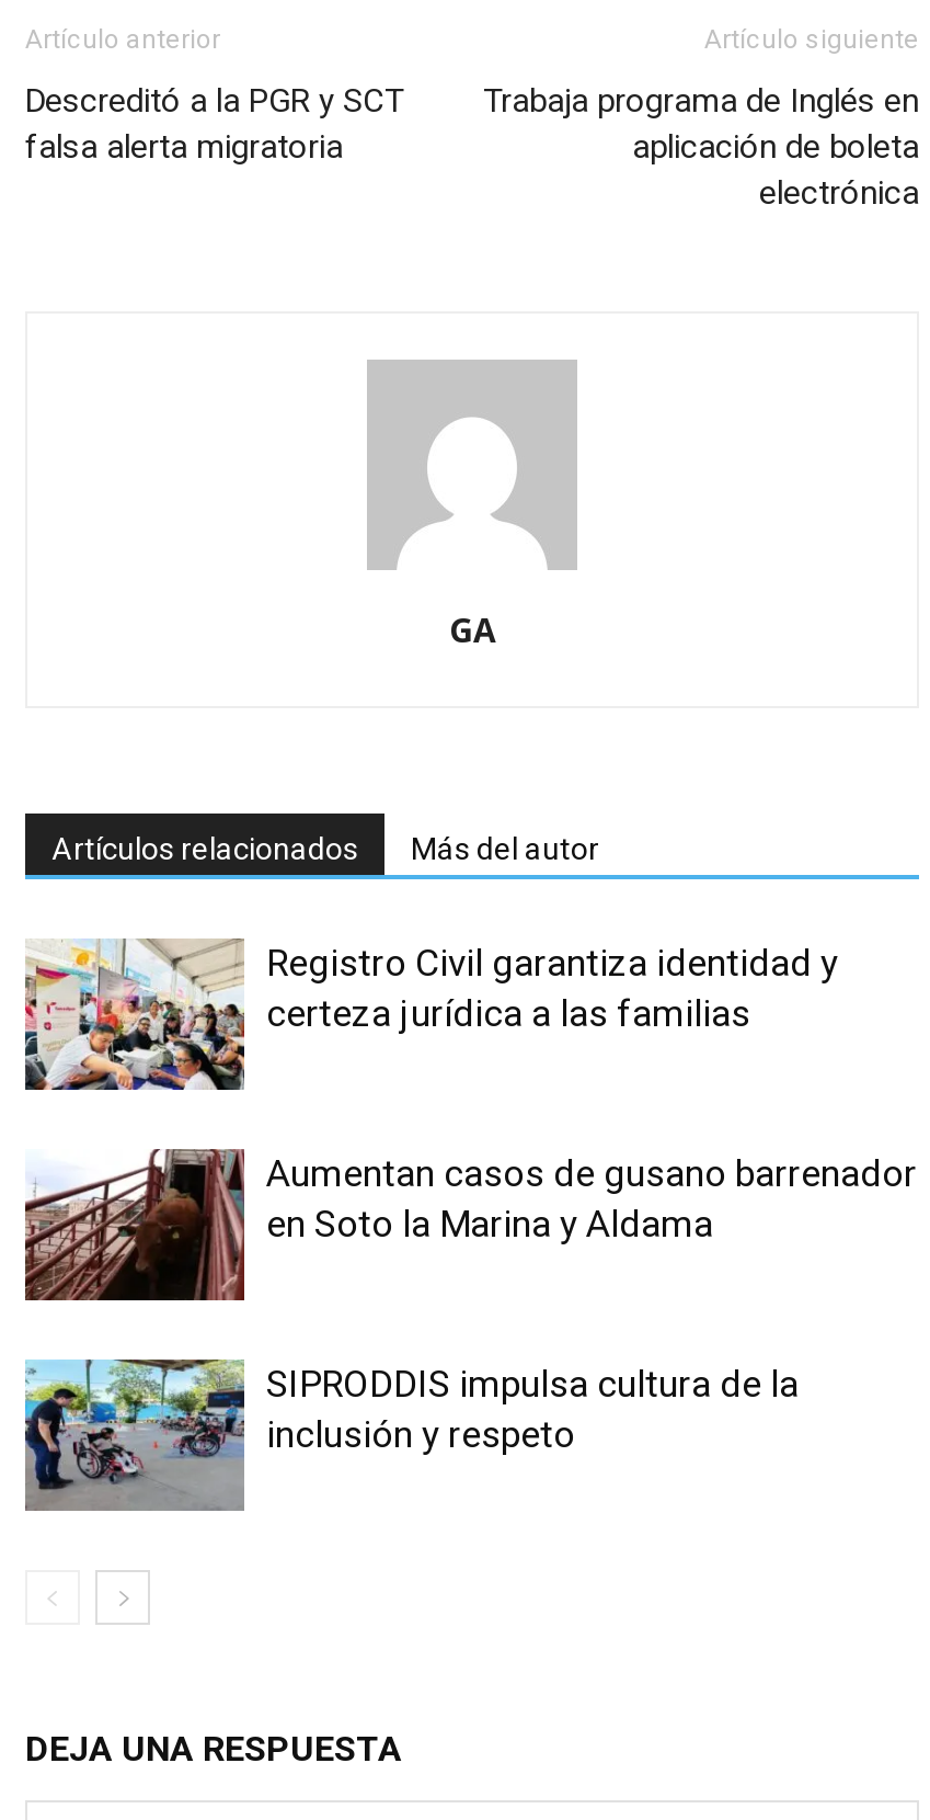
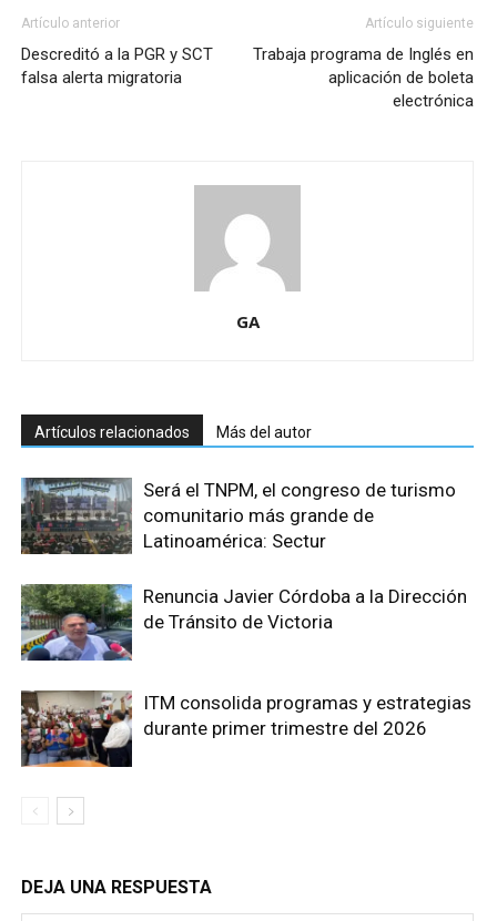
[23,939,838,1092] [image] | Registro Civil garantiza identidad y | certeza jurídica a las familias -> [20,477,456,555] [image] | Será el TNPM, el congreso de turismo | comunitario más grande de | Latinoamérica: Sectur
[23,1147,917,1303] [image] | Aumentan casos de gusano barrenador | en Soto la Marina y Aldama -> [20,583,467,662] [image] | Renuncia Javier Córdoba a la Dirección | de Tránsito de Victoria
[23,1360,799,1513] [image] | SIPRODDIS impulsa cultura de la | inclusión y respeto -> [20,689,471,768] [image] | ITM consolida programas y estrategias | durante primer trimestre del 2026

